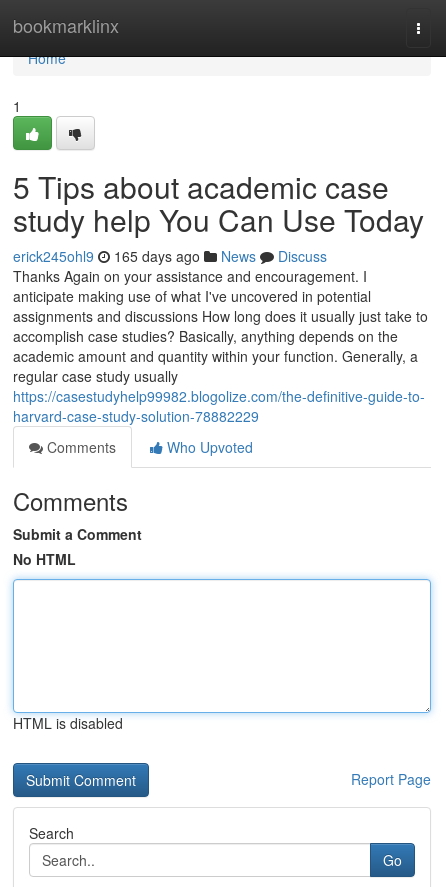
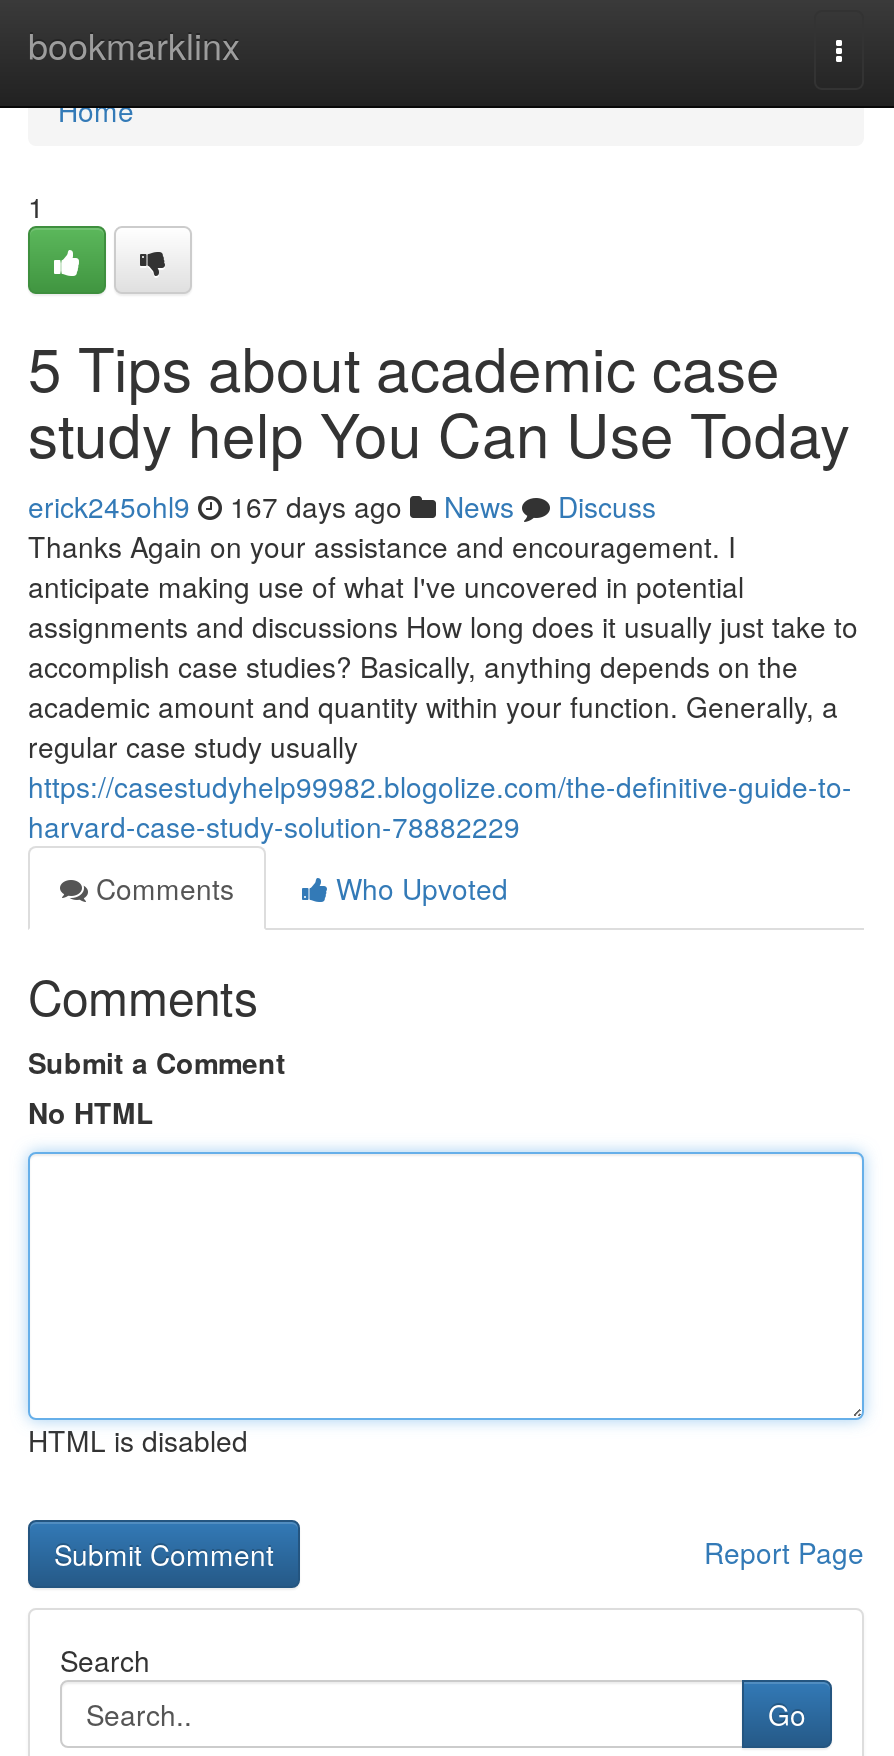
[13,246,327,266] erick245ohl9 165 days ago News Discuss -> [28,486,656,526] erick245ohl9 167 days ago News Discuss

